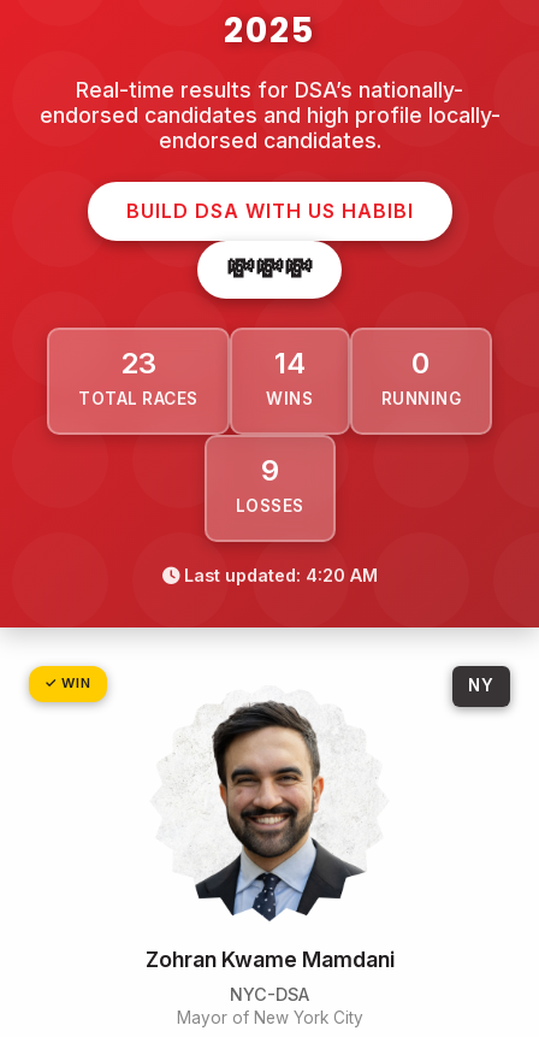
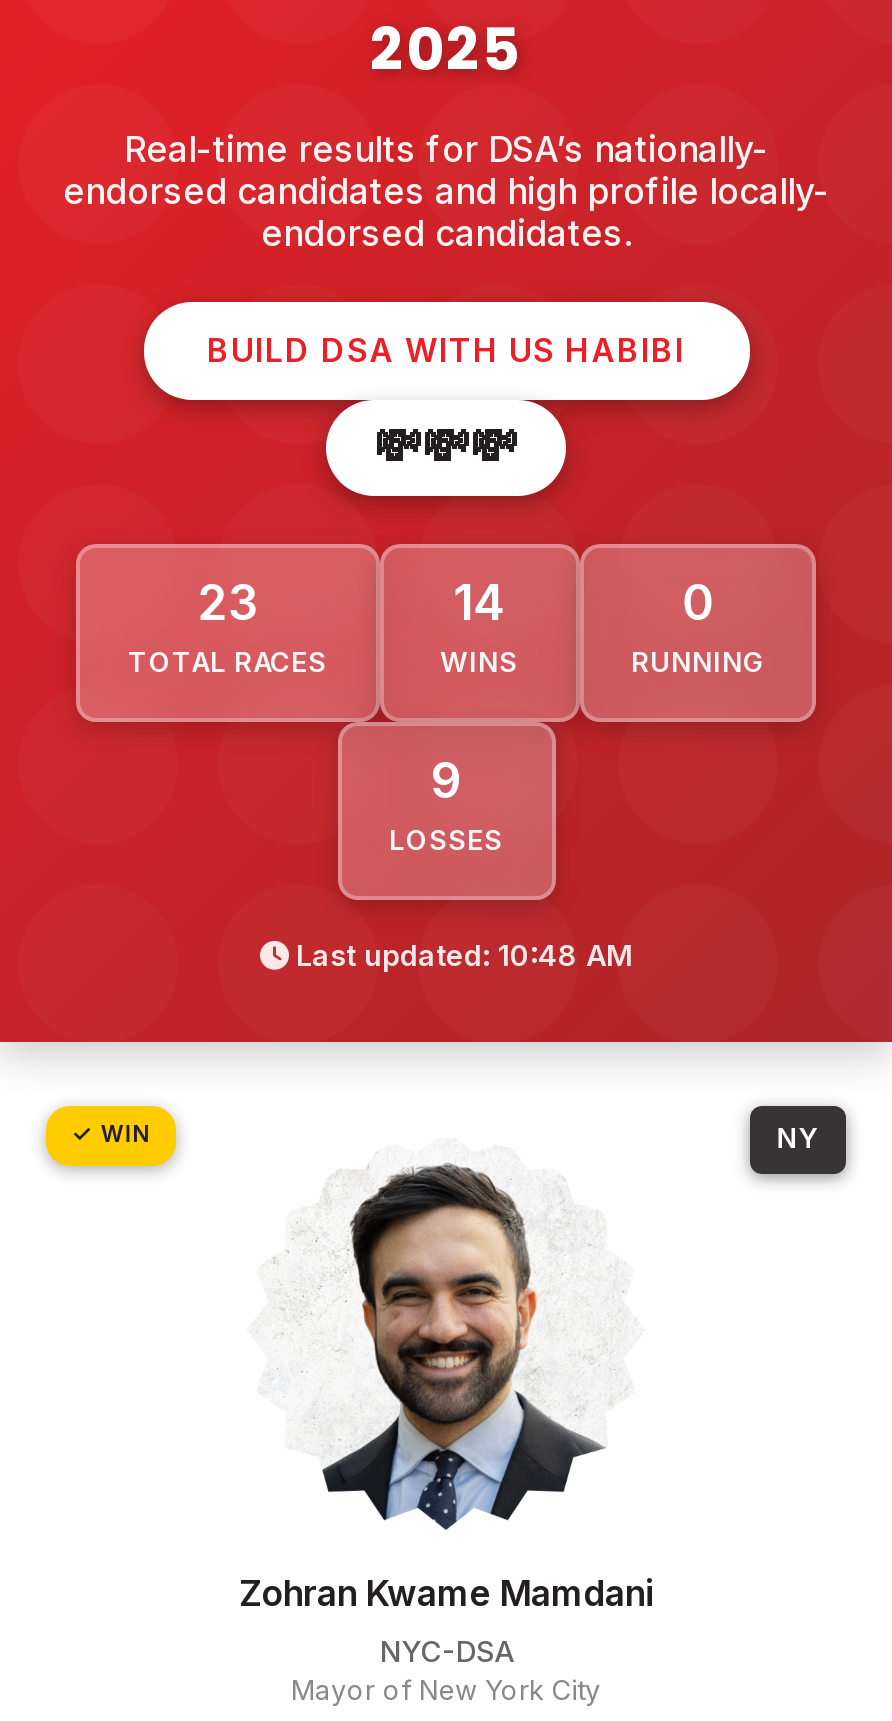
[179,565,377,585] Last updated: 4:20 AM -> [288,938,632,972] Last updated: 10:48 AM

